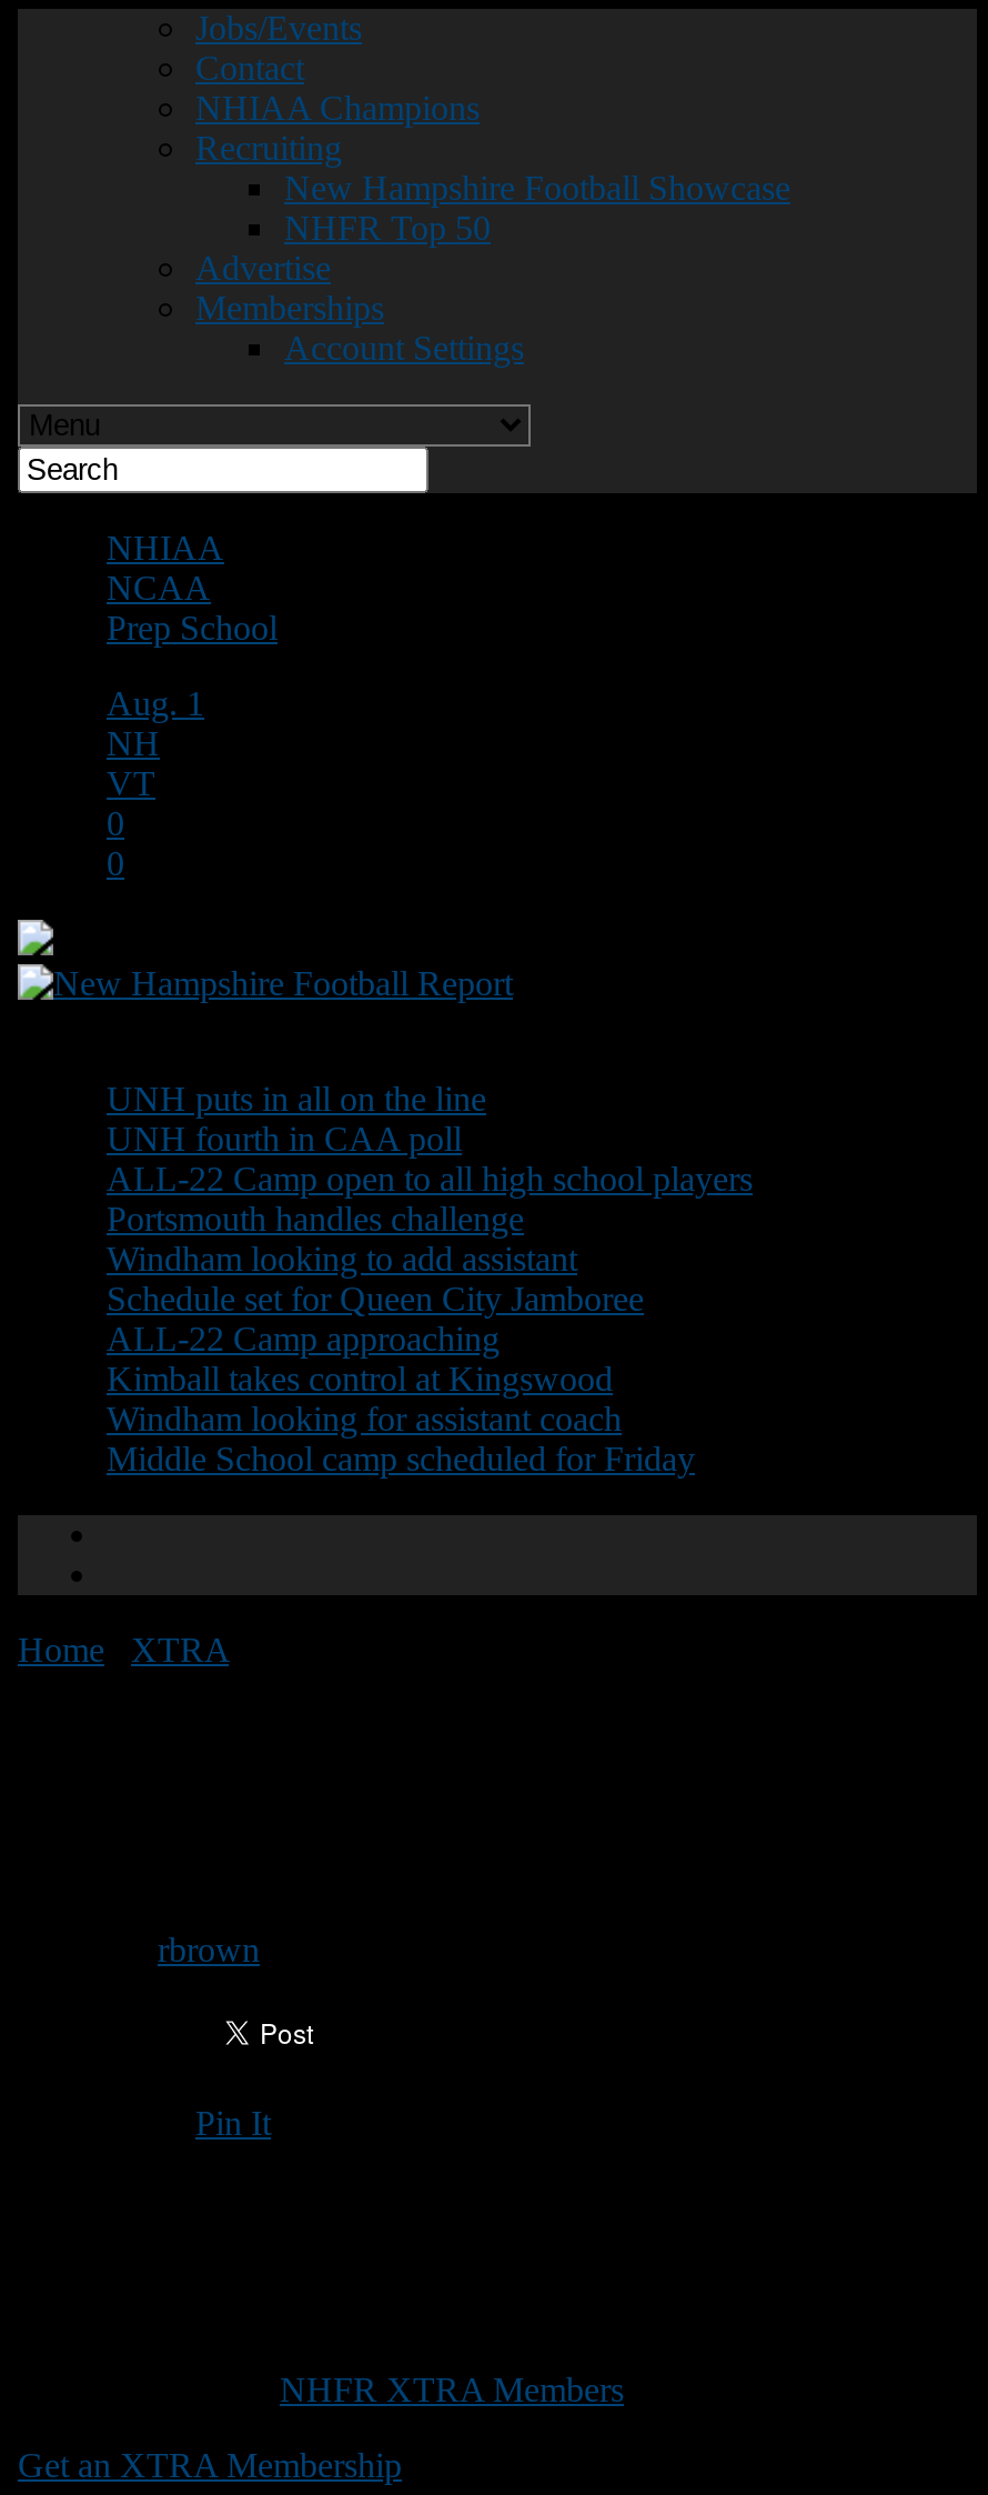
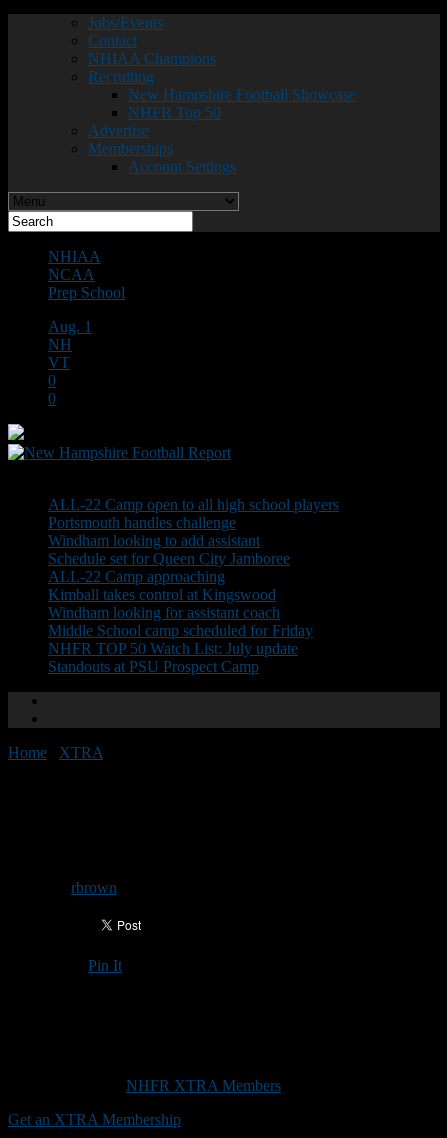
[107,1080,486,1158] UNH puts in all on the line | UNH fourth in CAA poll -> none
moved [107,1160,753,1477] -> [48,496,339,639]: ALL-22 Camp open to all high school players | Portsmouth handles challenge | Windham looking to add assistant | Schedule set for Queen City Jamboree | ALL-22 Camp approaching | Kimball takes control at Kingswood | Windham looking for assistant coach | Middle School camp scheduled for Friday
none -> [48,640,298,675] NHFR TOP 50 Watch List: July update | Standouts at PSU Prospect Camp

